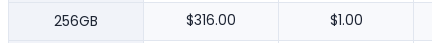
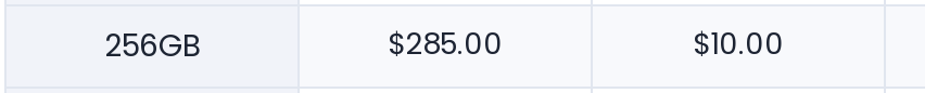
[186,11,236,30] $316.00 -> [388,24,503,65] $285.00
[329,11,362,30] $1.00 -> [693,24,784,65] $10.00

